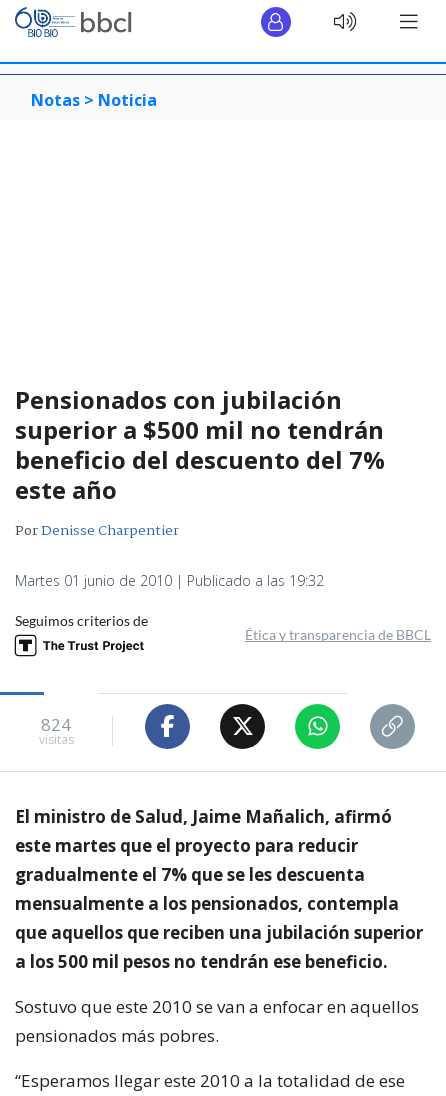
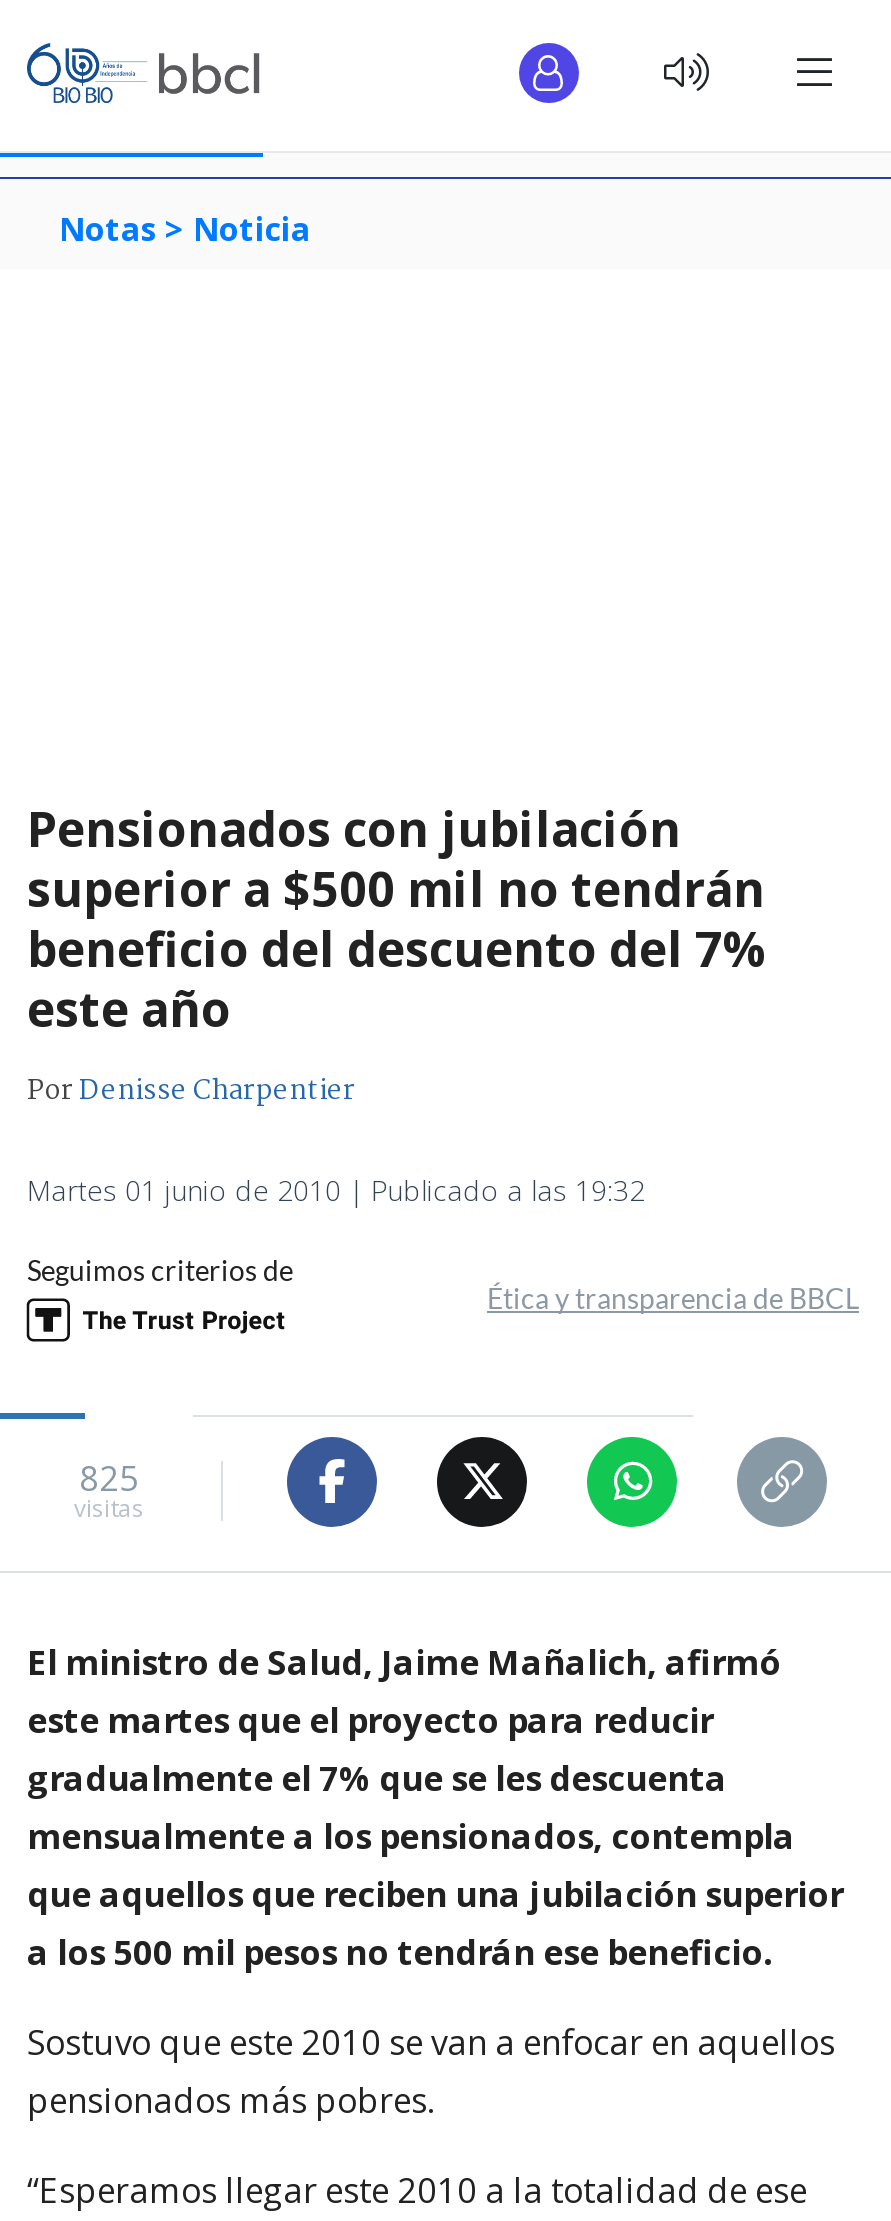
[41,713,71,736] 824 -> [79,1456,139,1502] 825

